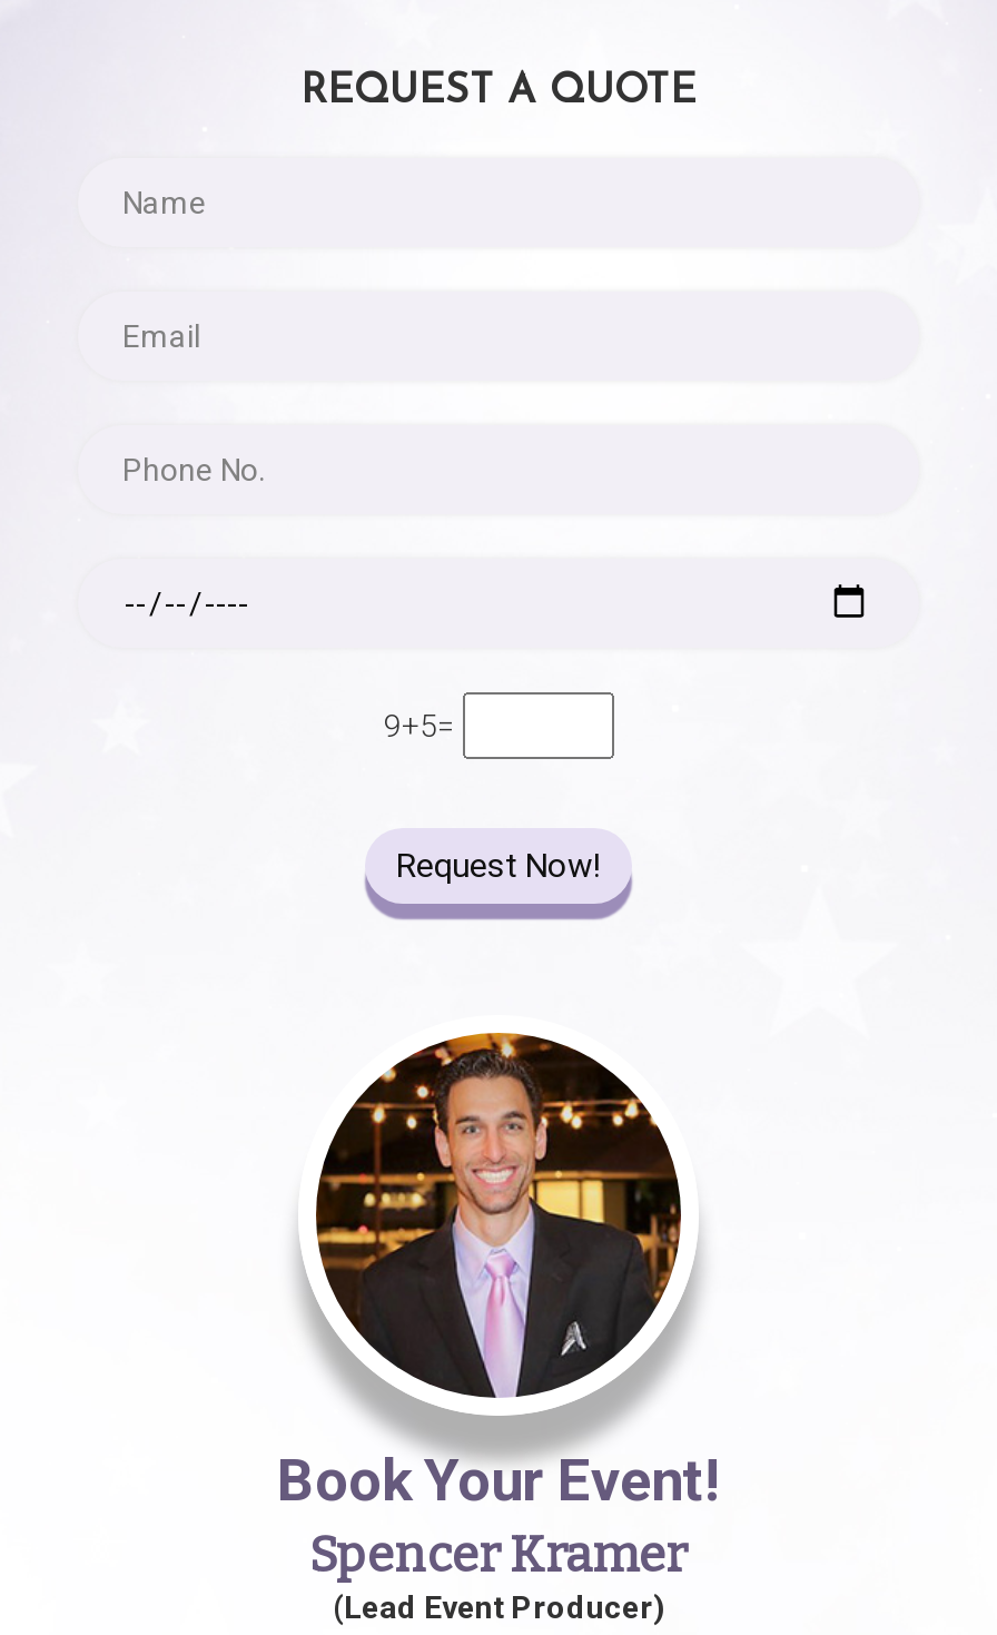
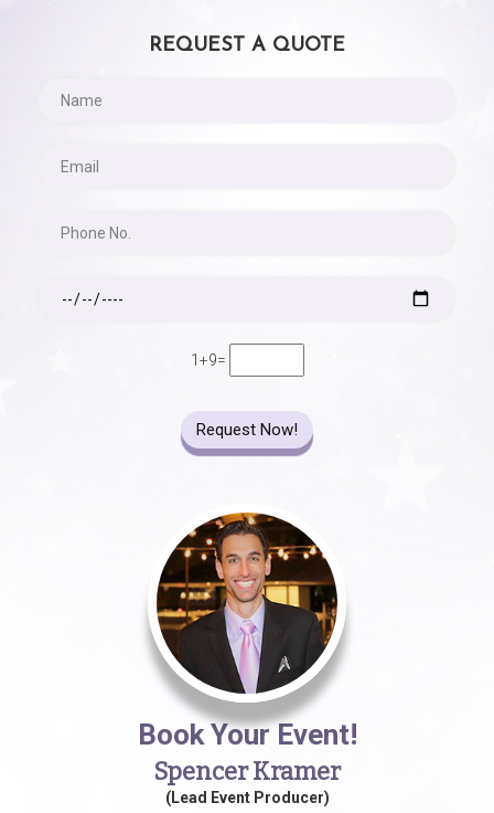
[384,707,455,742] 9+5= -> [190,351,225,368] 1+9=

